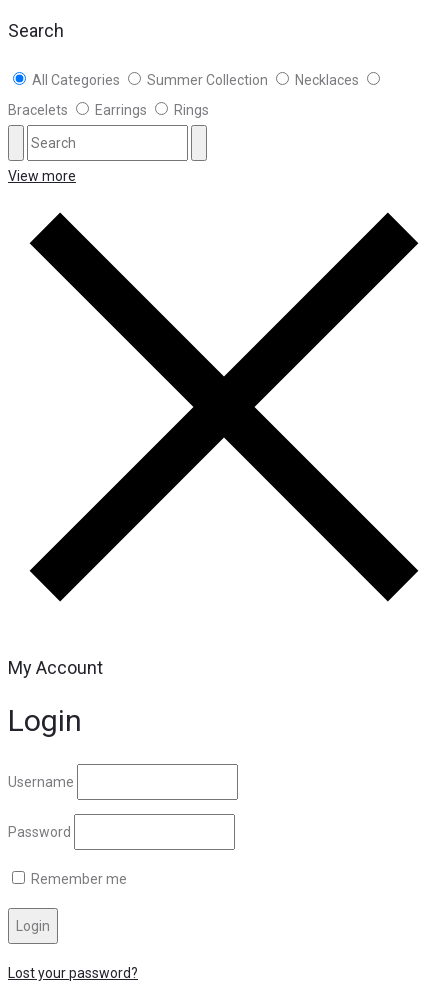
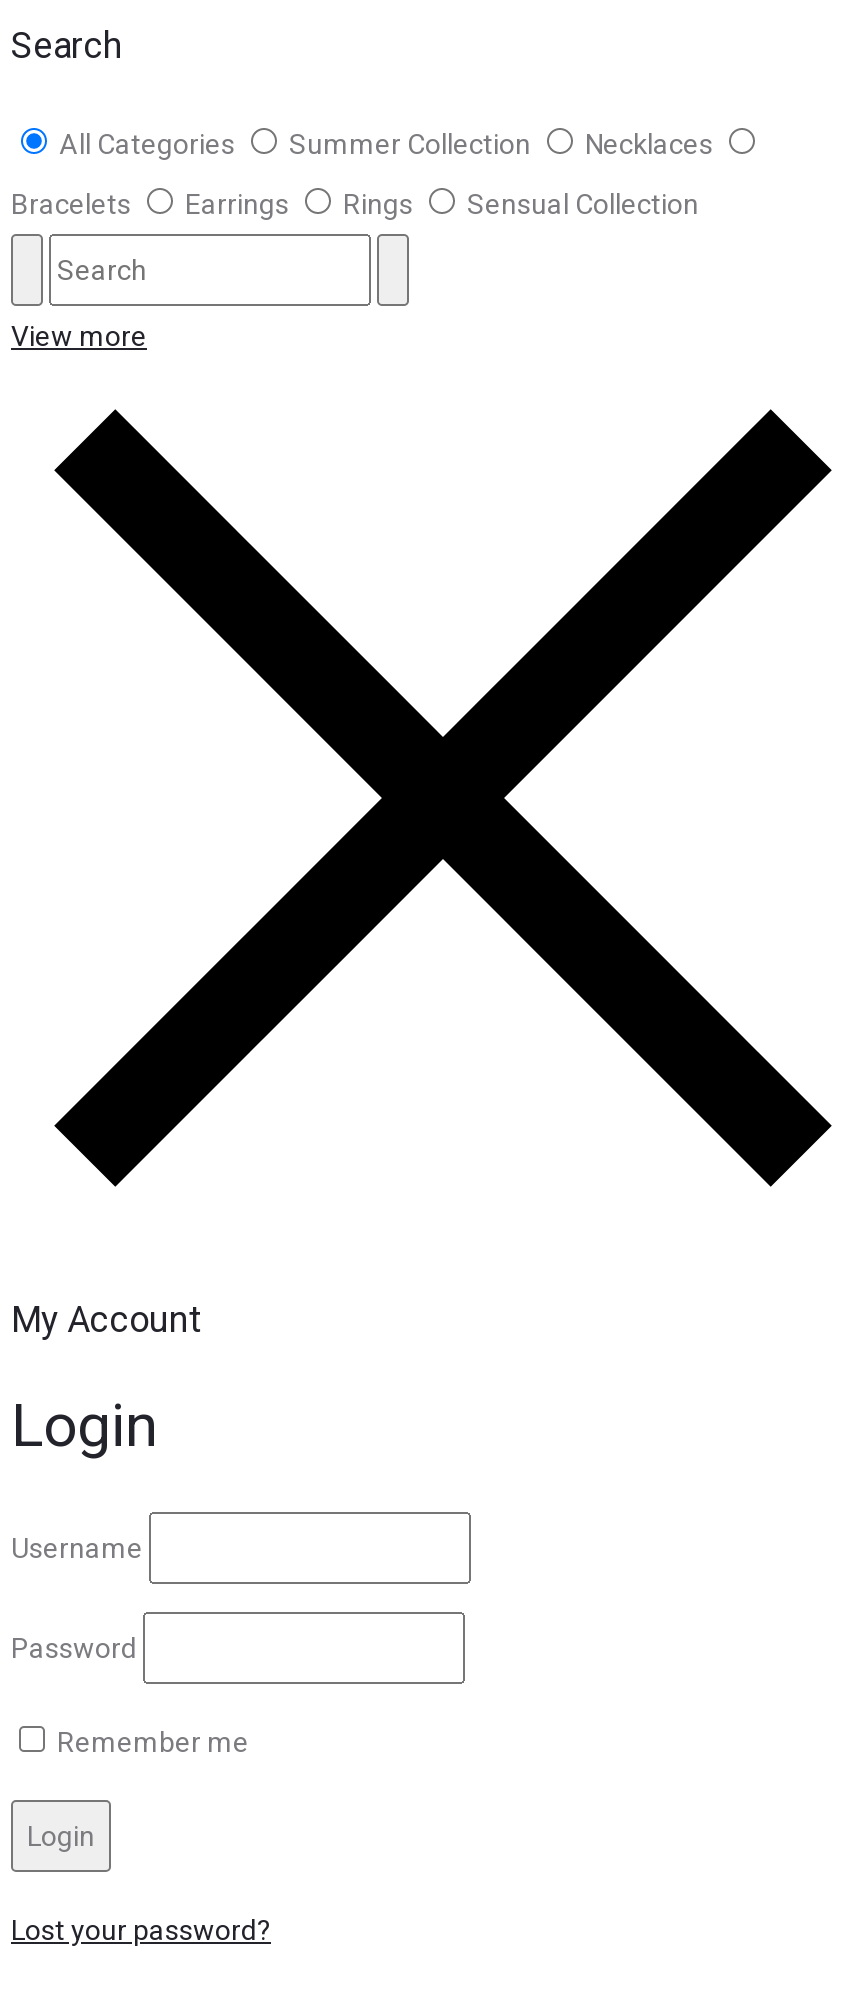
none -> [467,188,699,220] Sensual Collection

